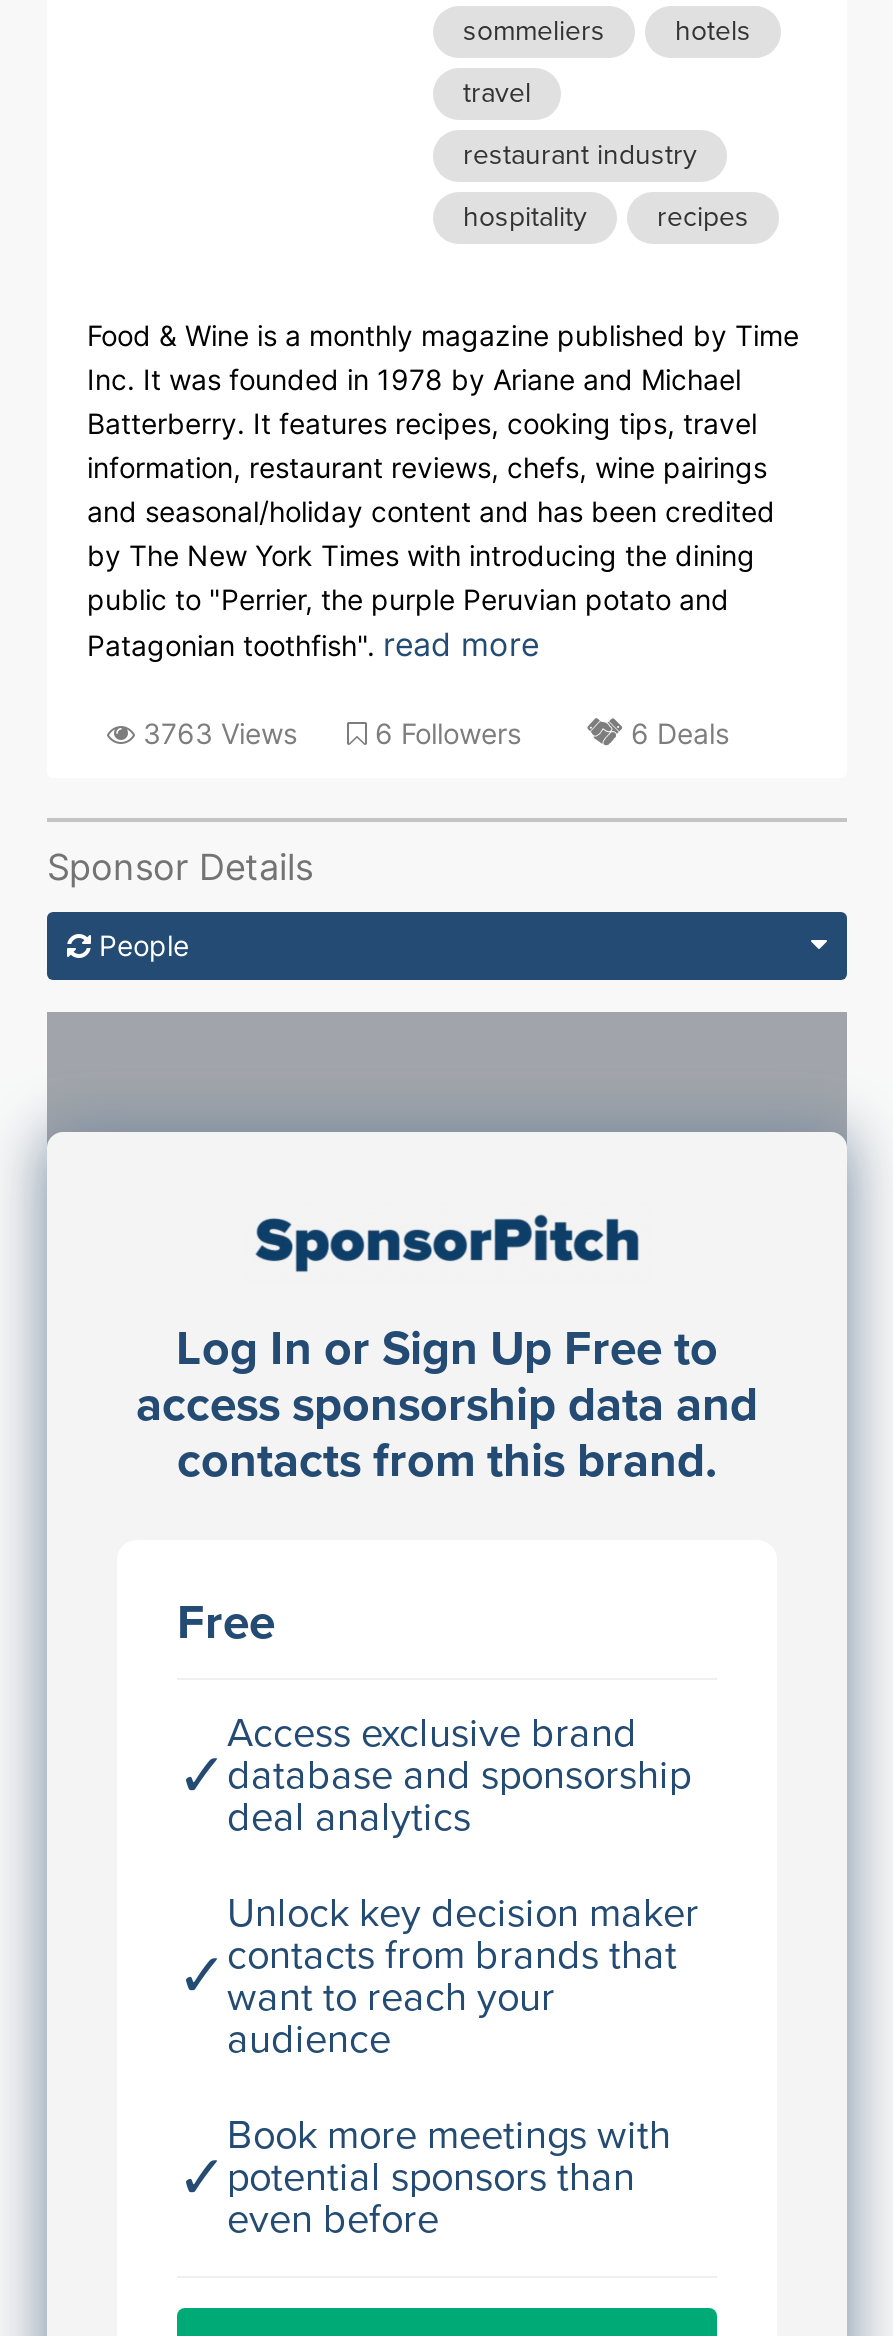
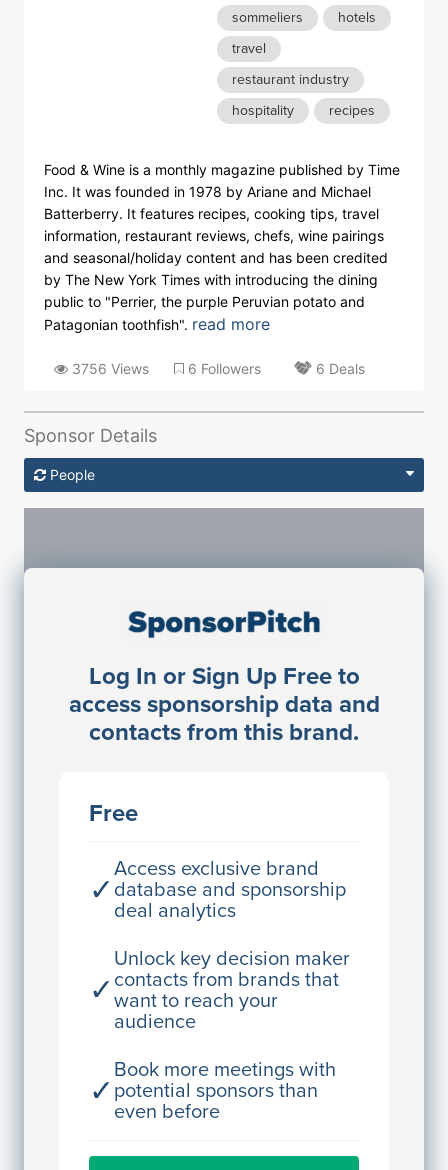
[135,716,297,750] 3763 Views -> [68,360,149,377] 3756 Views

